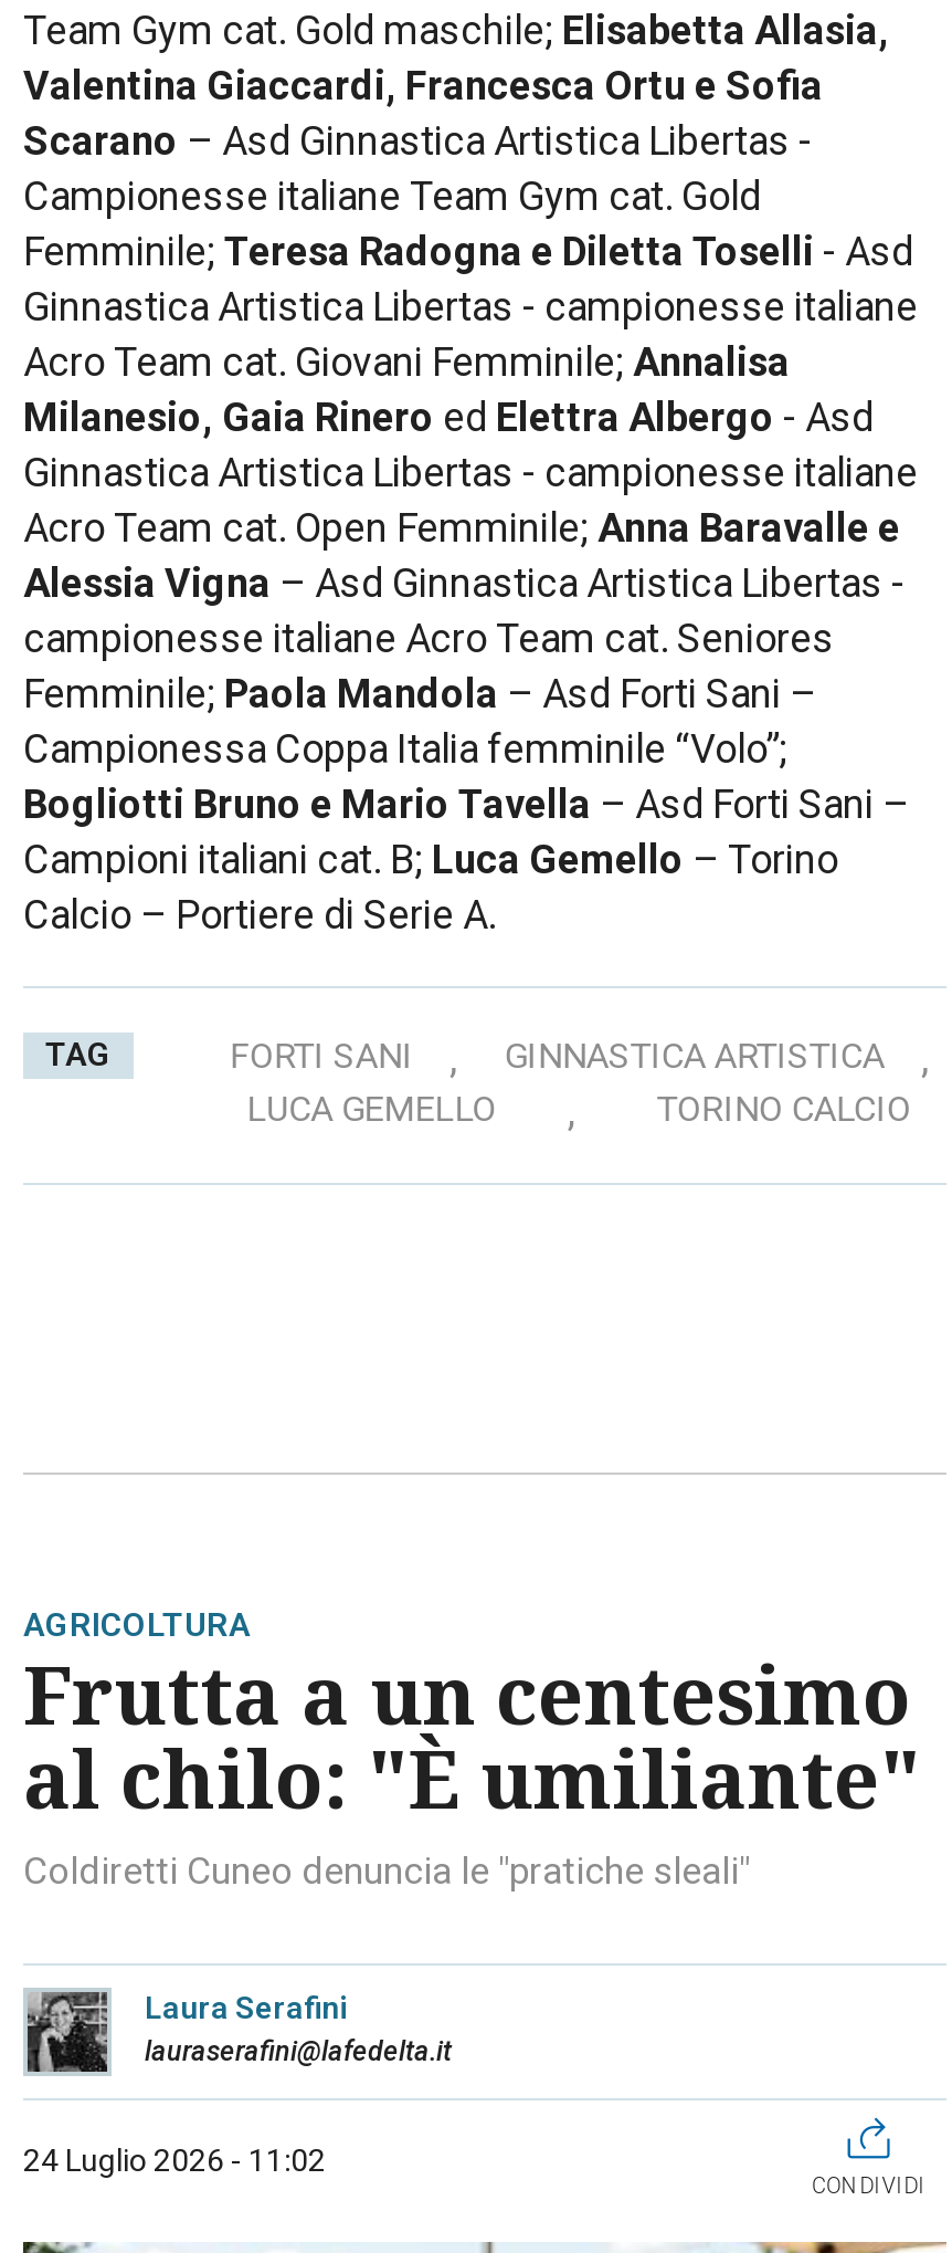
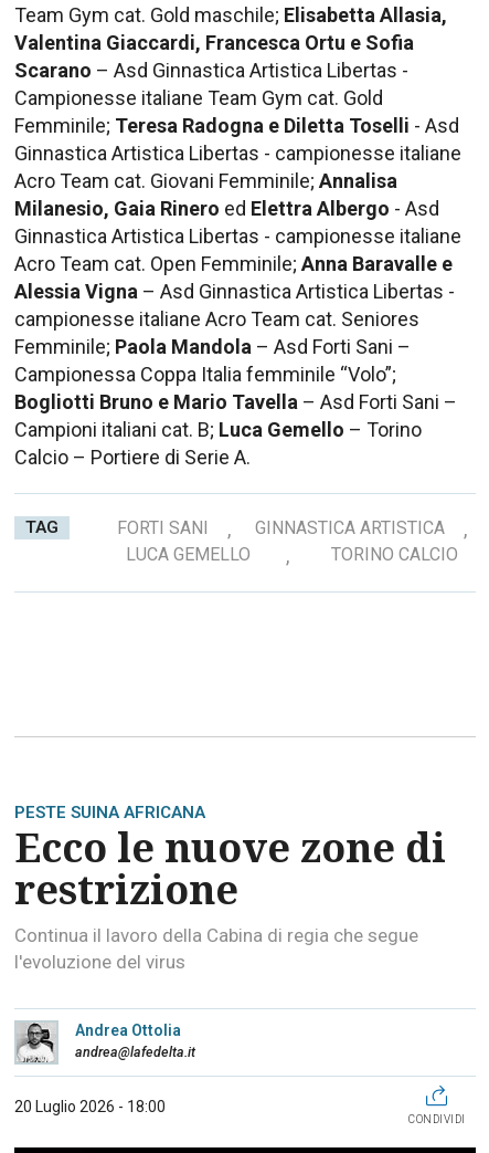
[23,1605,920,1893] AGRICOLTURA | Frutta a un centesimo | al chilo: "È umiliante" | Coldiretti Cuneo denuncia le "pratiche sleali" -> [14,803,446,973] PESTE SUINA AFRICANA | Ecco le nuove zone di | restrizione | Continua il lavoro della Cabina di regia che segue | l'evoluzione del virus
[25,1990,452,2074] [image] | Laura Serafini | lauraserafini@lafedelta.it -> [17,1022,195,1062] [image] | Andrea Ottolia | andrea@lafedelta.it
[23,2143,326,2178] 24 Luglio 2026 - 11:02 -> [14,1098,166,1116] 20 Luglio 2026 - 18:00

